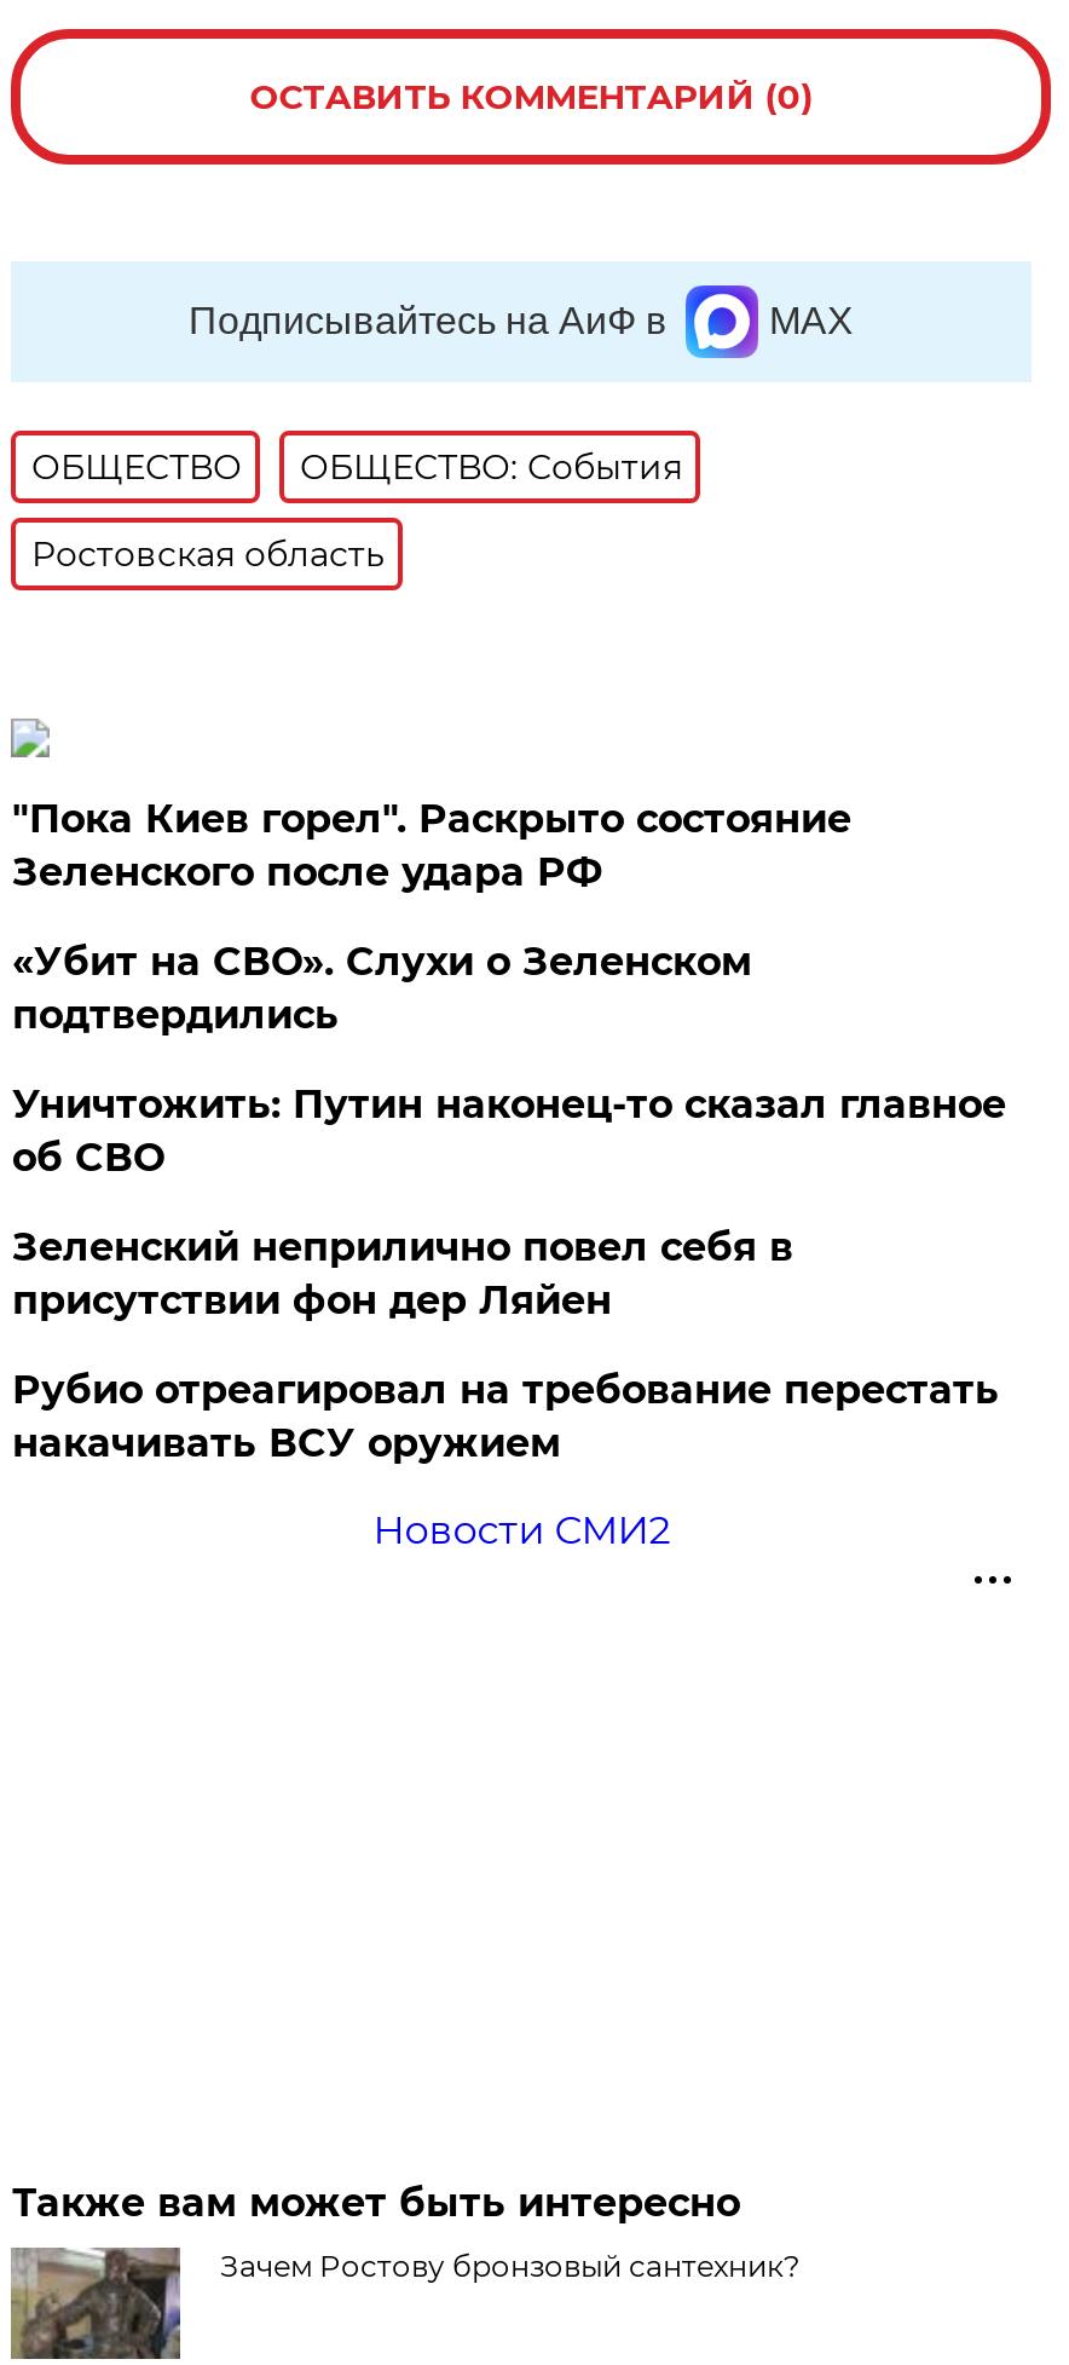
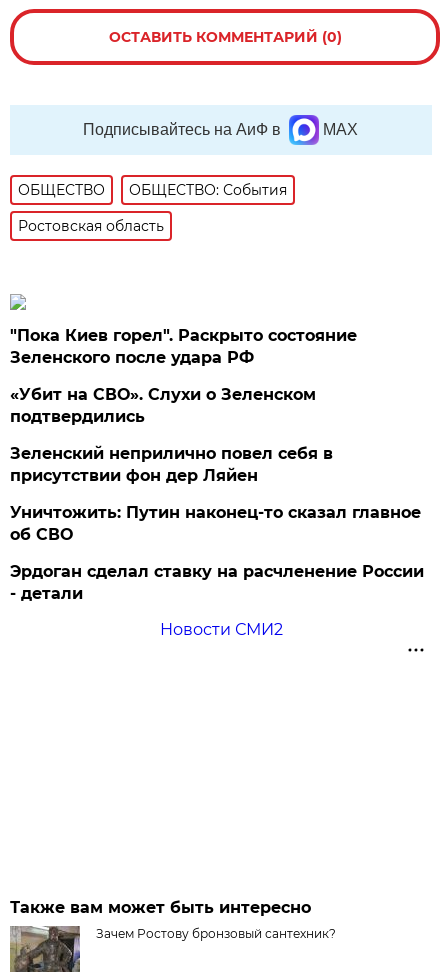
moved [12,1081,1006,1180] -> [10,503,421,544]: Уничтожить: Путин наконец-то сказал главное | об СВО
moved [12,1224,793,1323] -> [10,444,333,485]: Зеленский неприлично повел cебя в | присутствии фон дер Ляйен
[12,1367,999,1466] Рубио отреагировал на требование перестать | накачивать ВСУ оружием -> [10,562,424,603] Эрдоган сделал ставку на расчленение России | - детали

